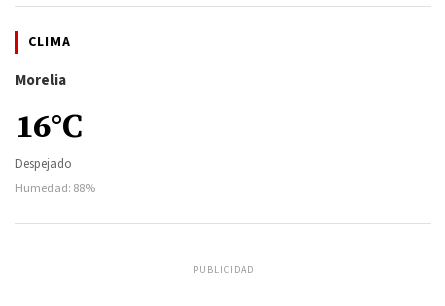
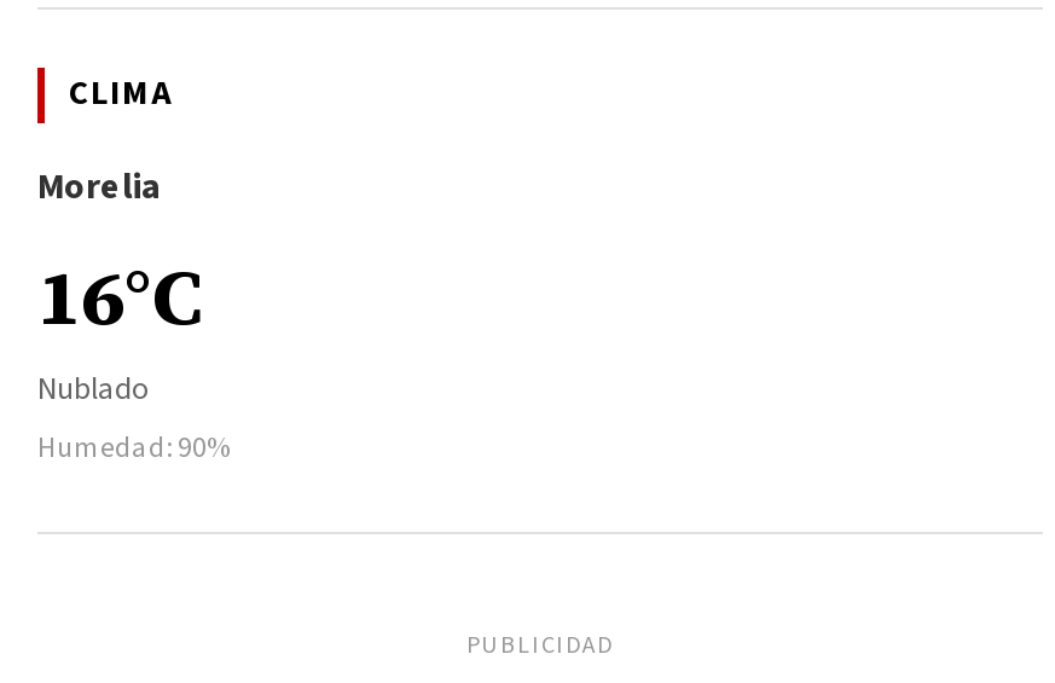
[15,155,95,197] Despejado | Humedad: 88% -> [37,367,231,469] Nublado | Humedad: 90%

